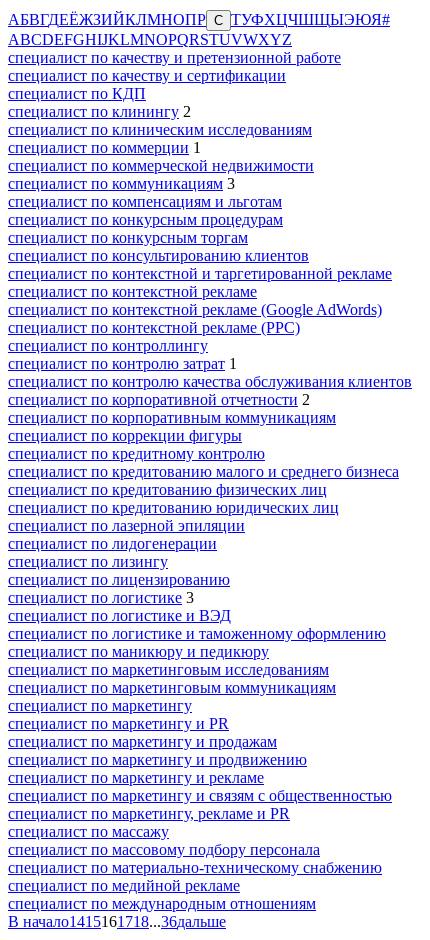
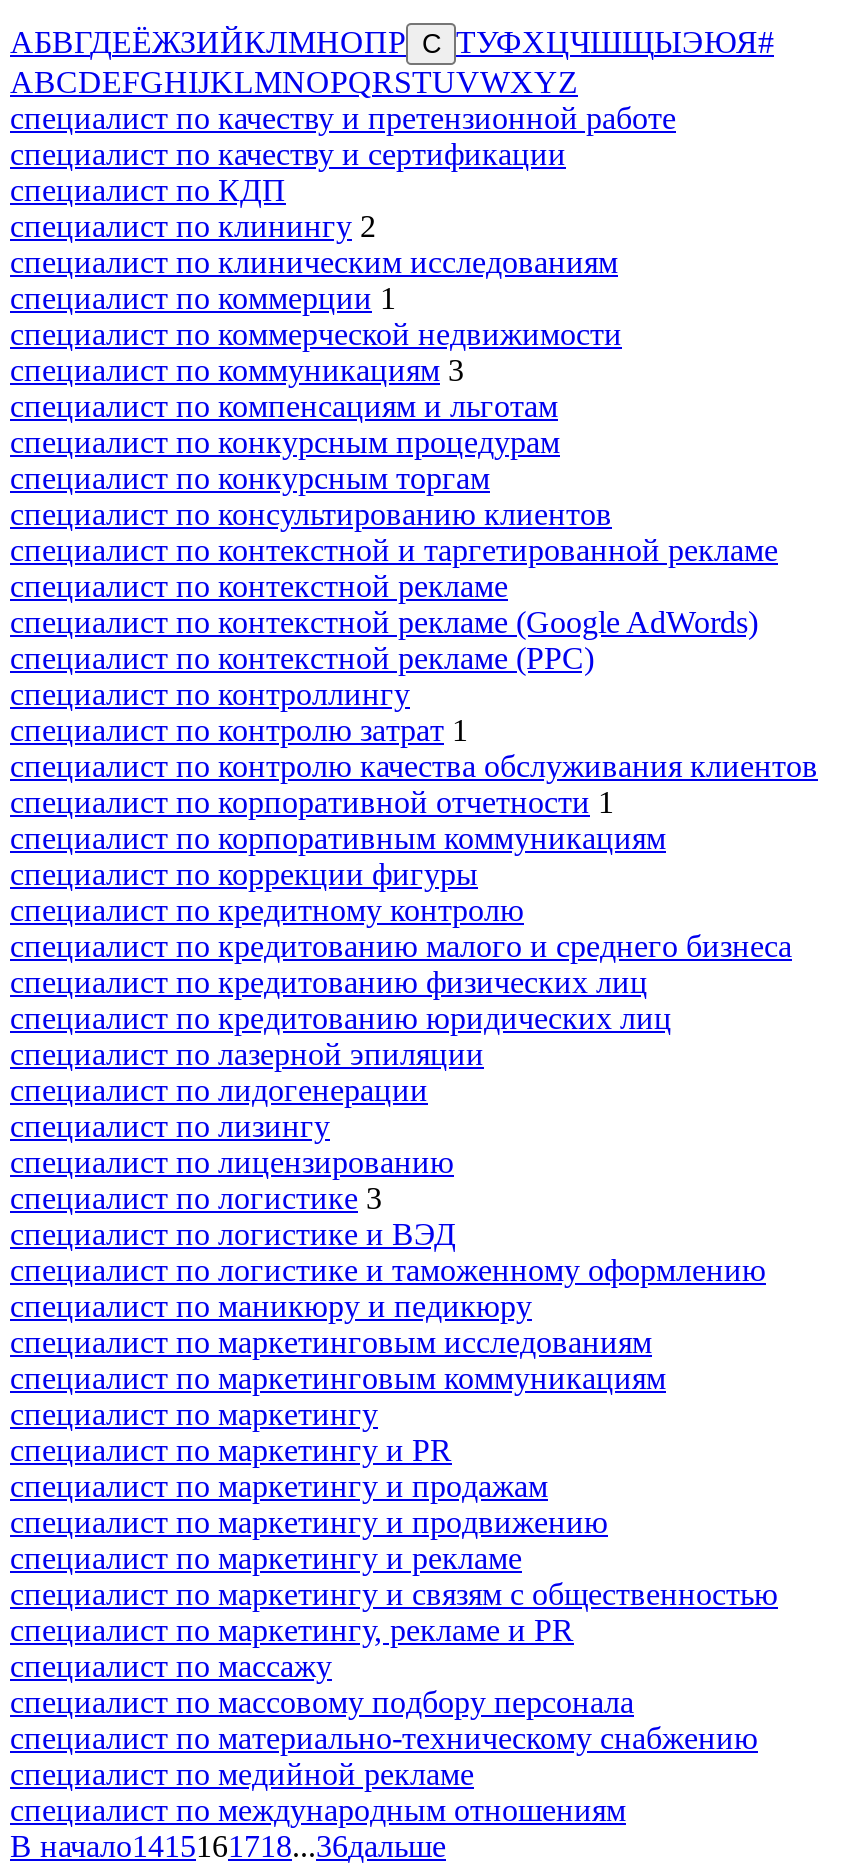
[8,391,310,408] специалист по корпоративной отчетности 2 -> [10,785,614,819] специалист по корпоративной отчетности 1

